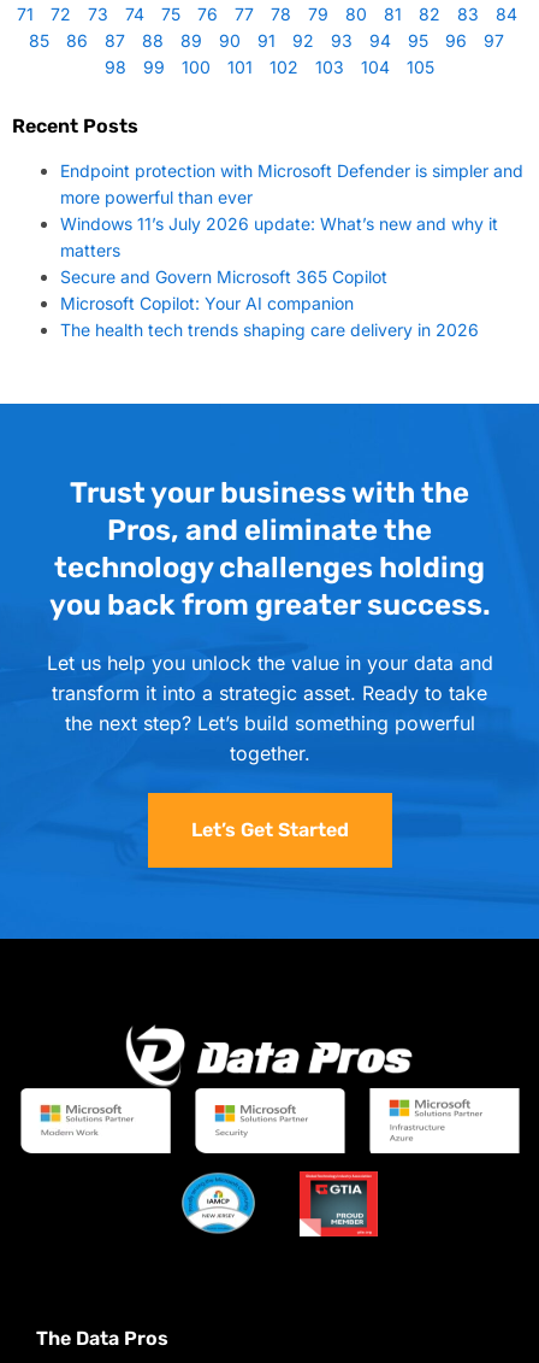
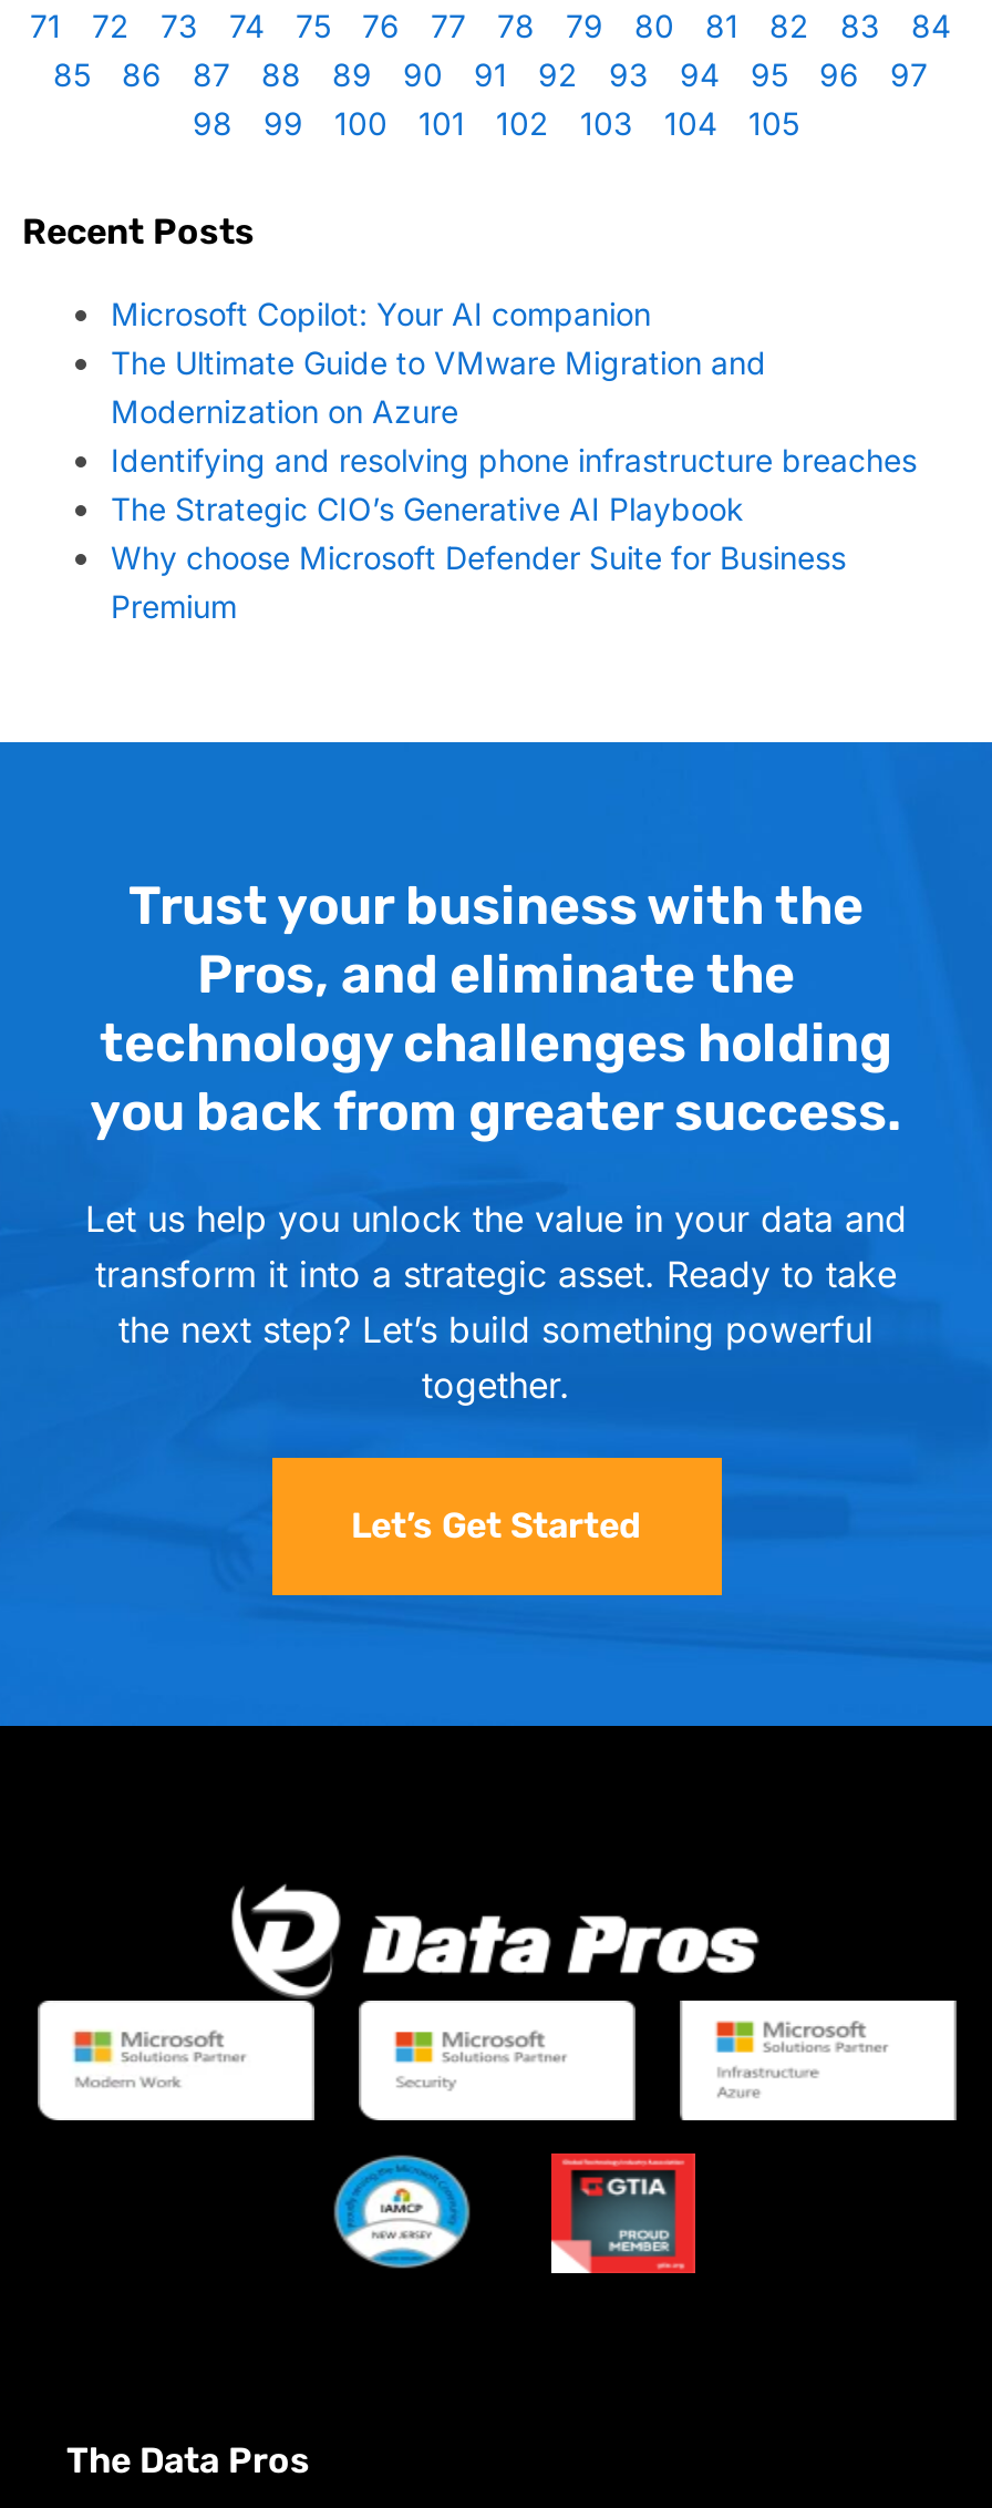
[60,160,523,287] Endpoint protection with Microsoft Defender is simpler and | more powerful than ever | Windows 11’s July 2026 update: What’s new and why it | matters | Secure and Govern Microsoft 365 Copilot -> none
moved [60,293,354,313] -> [111,295,651,332]: Microsoft Copilot: Your AI companion
[60,319,479,340] The health tech trends shaping care delivery in 2026 -> [111,343,917,625] The Ultimate Guide to VMware Migration and | Modernization on Azure | Identifying and resolving phone infrastructure breaches | The Strategic CIO’s Generative AI Playbook | Why choose Microsoft Defender Suite for Business | Premium

